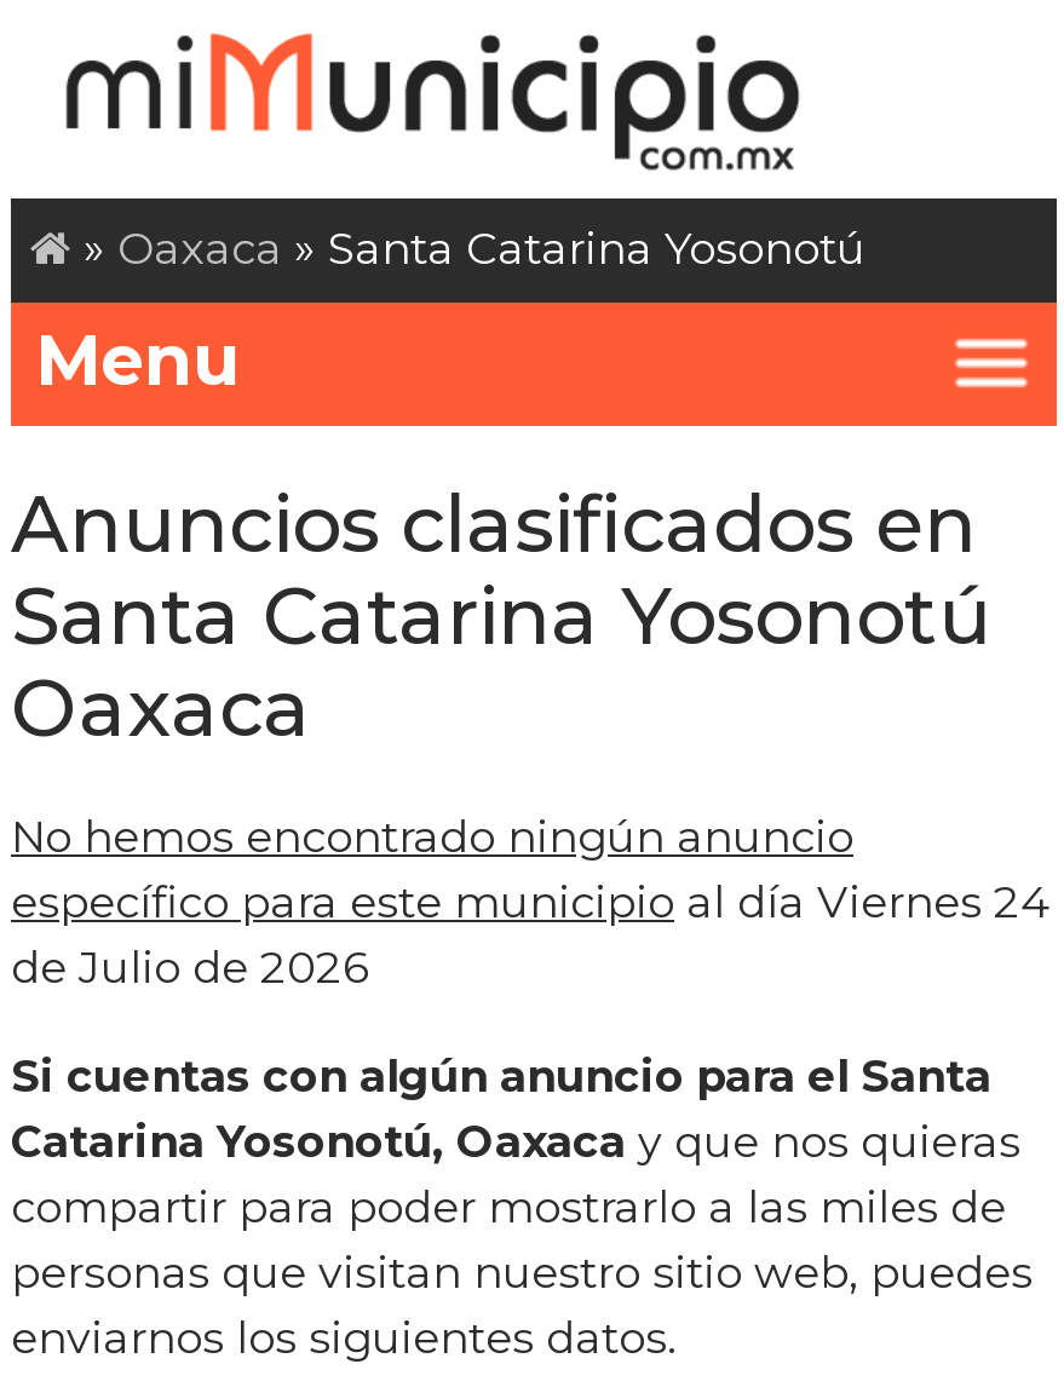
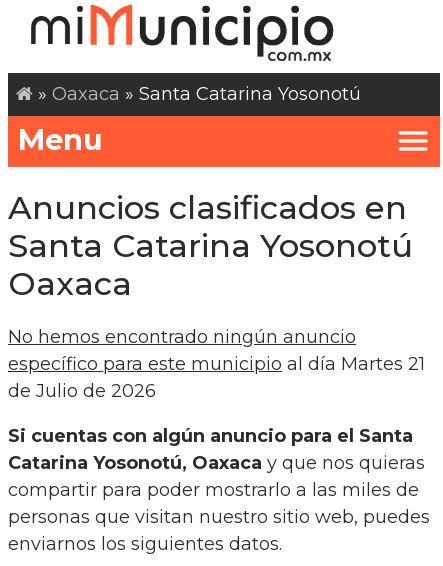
[11,877,1049,930] específico para este municipio al día Viernes 24 -> [8,353,425,375] específico para este municipio al día Martes 21

